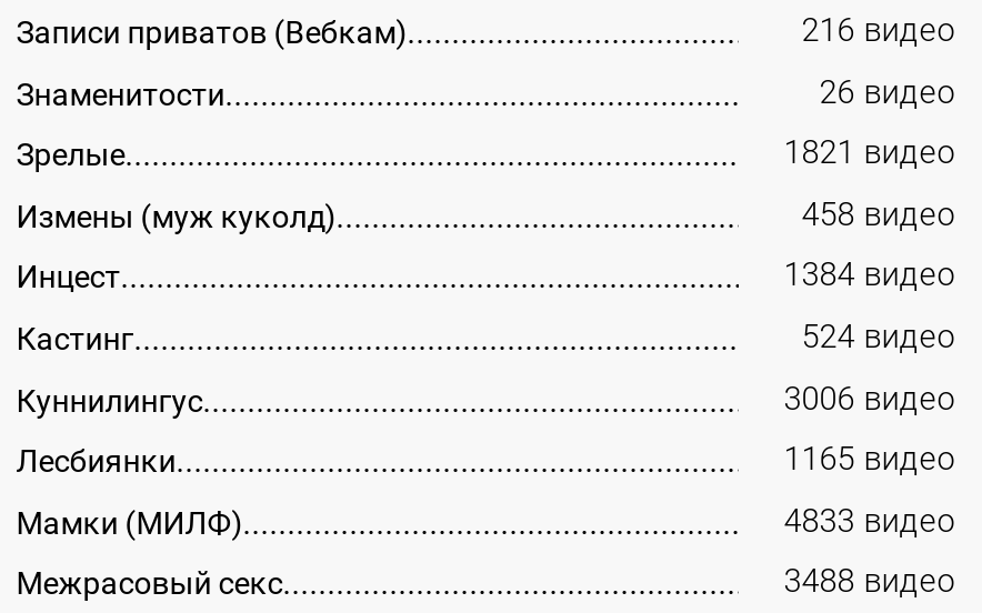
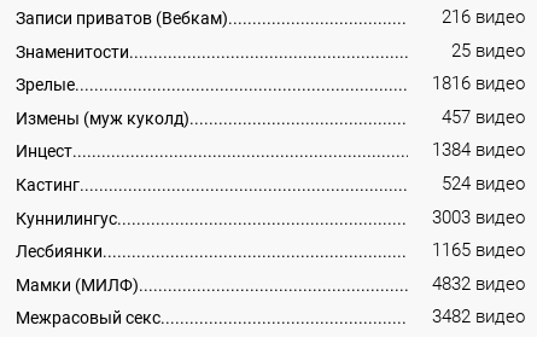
[819,74,955,111] 26 видео -> [452,41,525,61] 25 видео
[784,135,955,173] 1821 видео -> [432,74,525,94] 1816 видео
[802,196,955,234] 458 видео -> [442,107,525,128] 457 видео
[784,380,955,418] 3006 видео -> [432,207,525,228] 3003 видео
[784,503,955,540] 4833 видео -> [432,274,525,294] 4832 видео
[784,564,955,602] 3488 видео -> [432,307,525,328] 3482 видео

